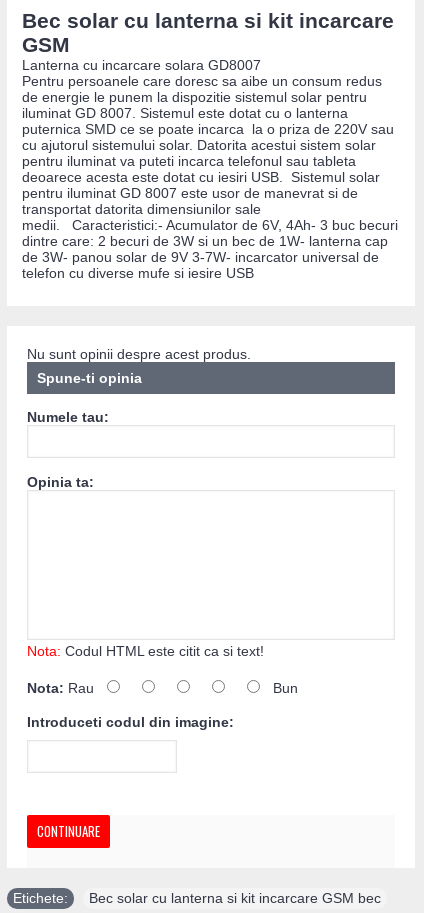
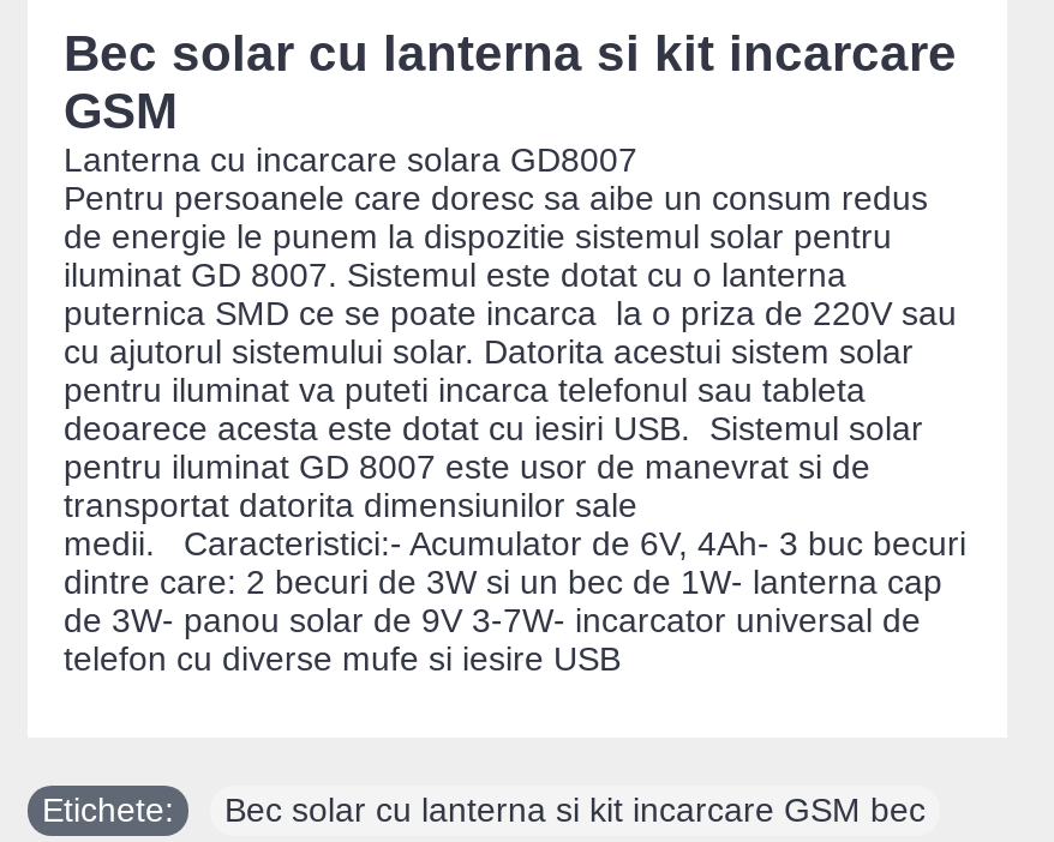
[27,346,251,425] Nu sunt opinii despre acest produs. | Spune-ti opinia | Numele tau: -> none
[27,474,94,490] Opinia ta: -> none
[27,643,298,730] Nota: Codul HTML este citit ca si text! | Nota: Rau | Bun | Introduceti codul din imagine: -> none
[37,821,100,841] CONTINUARE -> none

